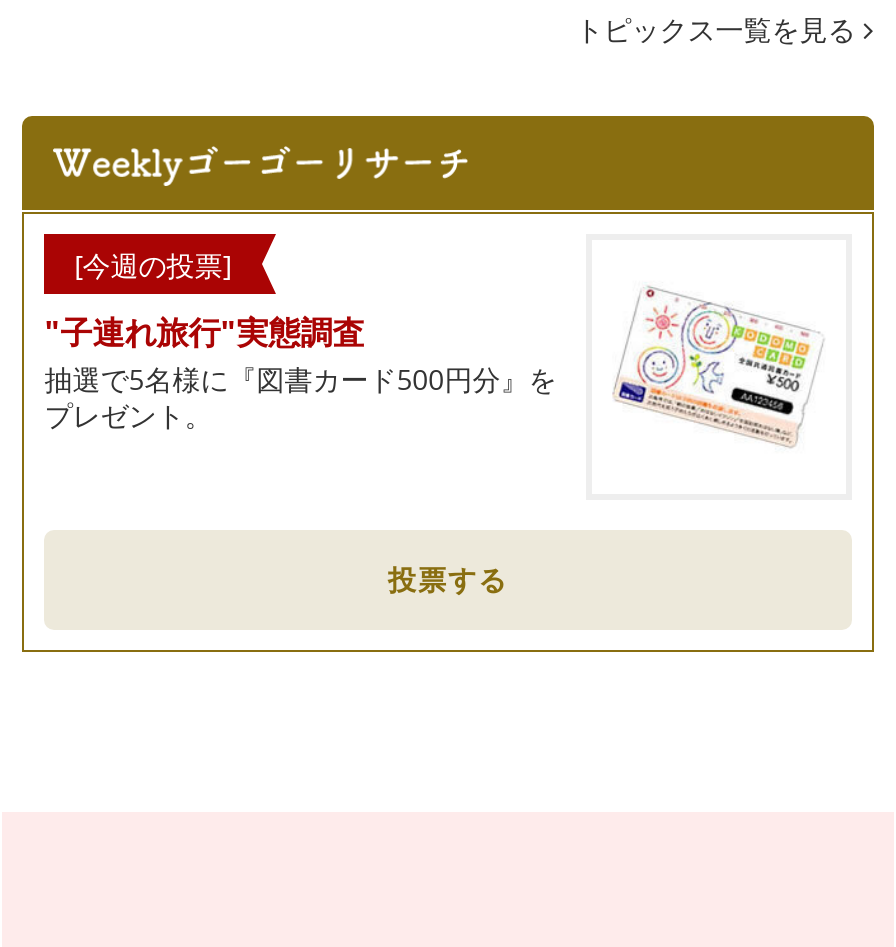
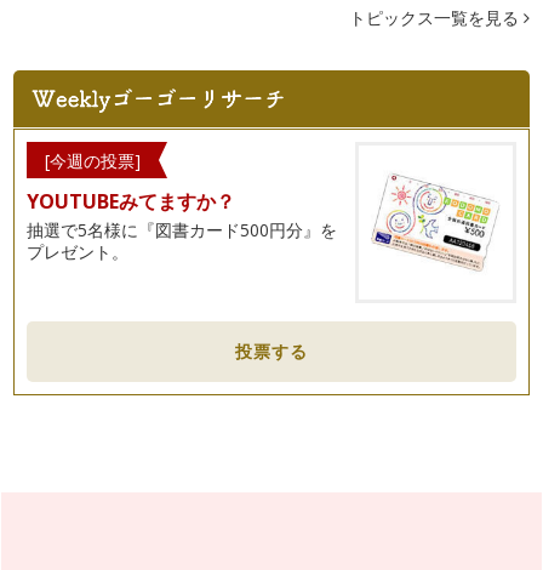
[44,309,364,353] "子連れ旅行"実態調査 -> [27,187,235,214] YOUTUBEみてますか？

